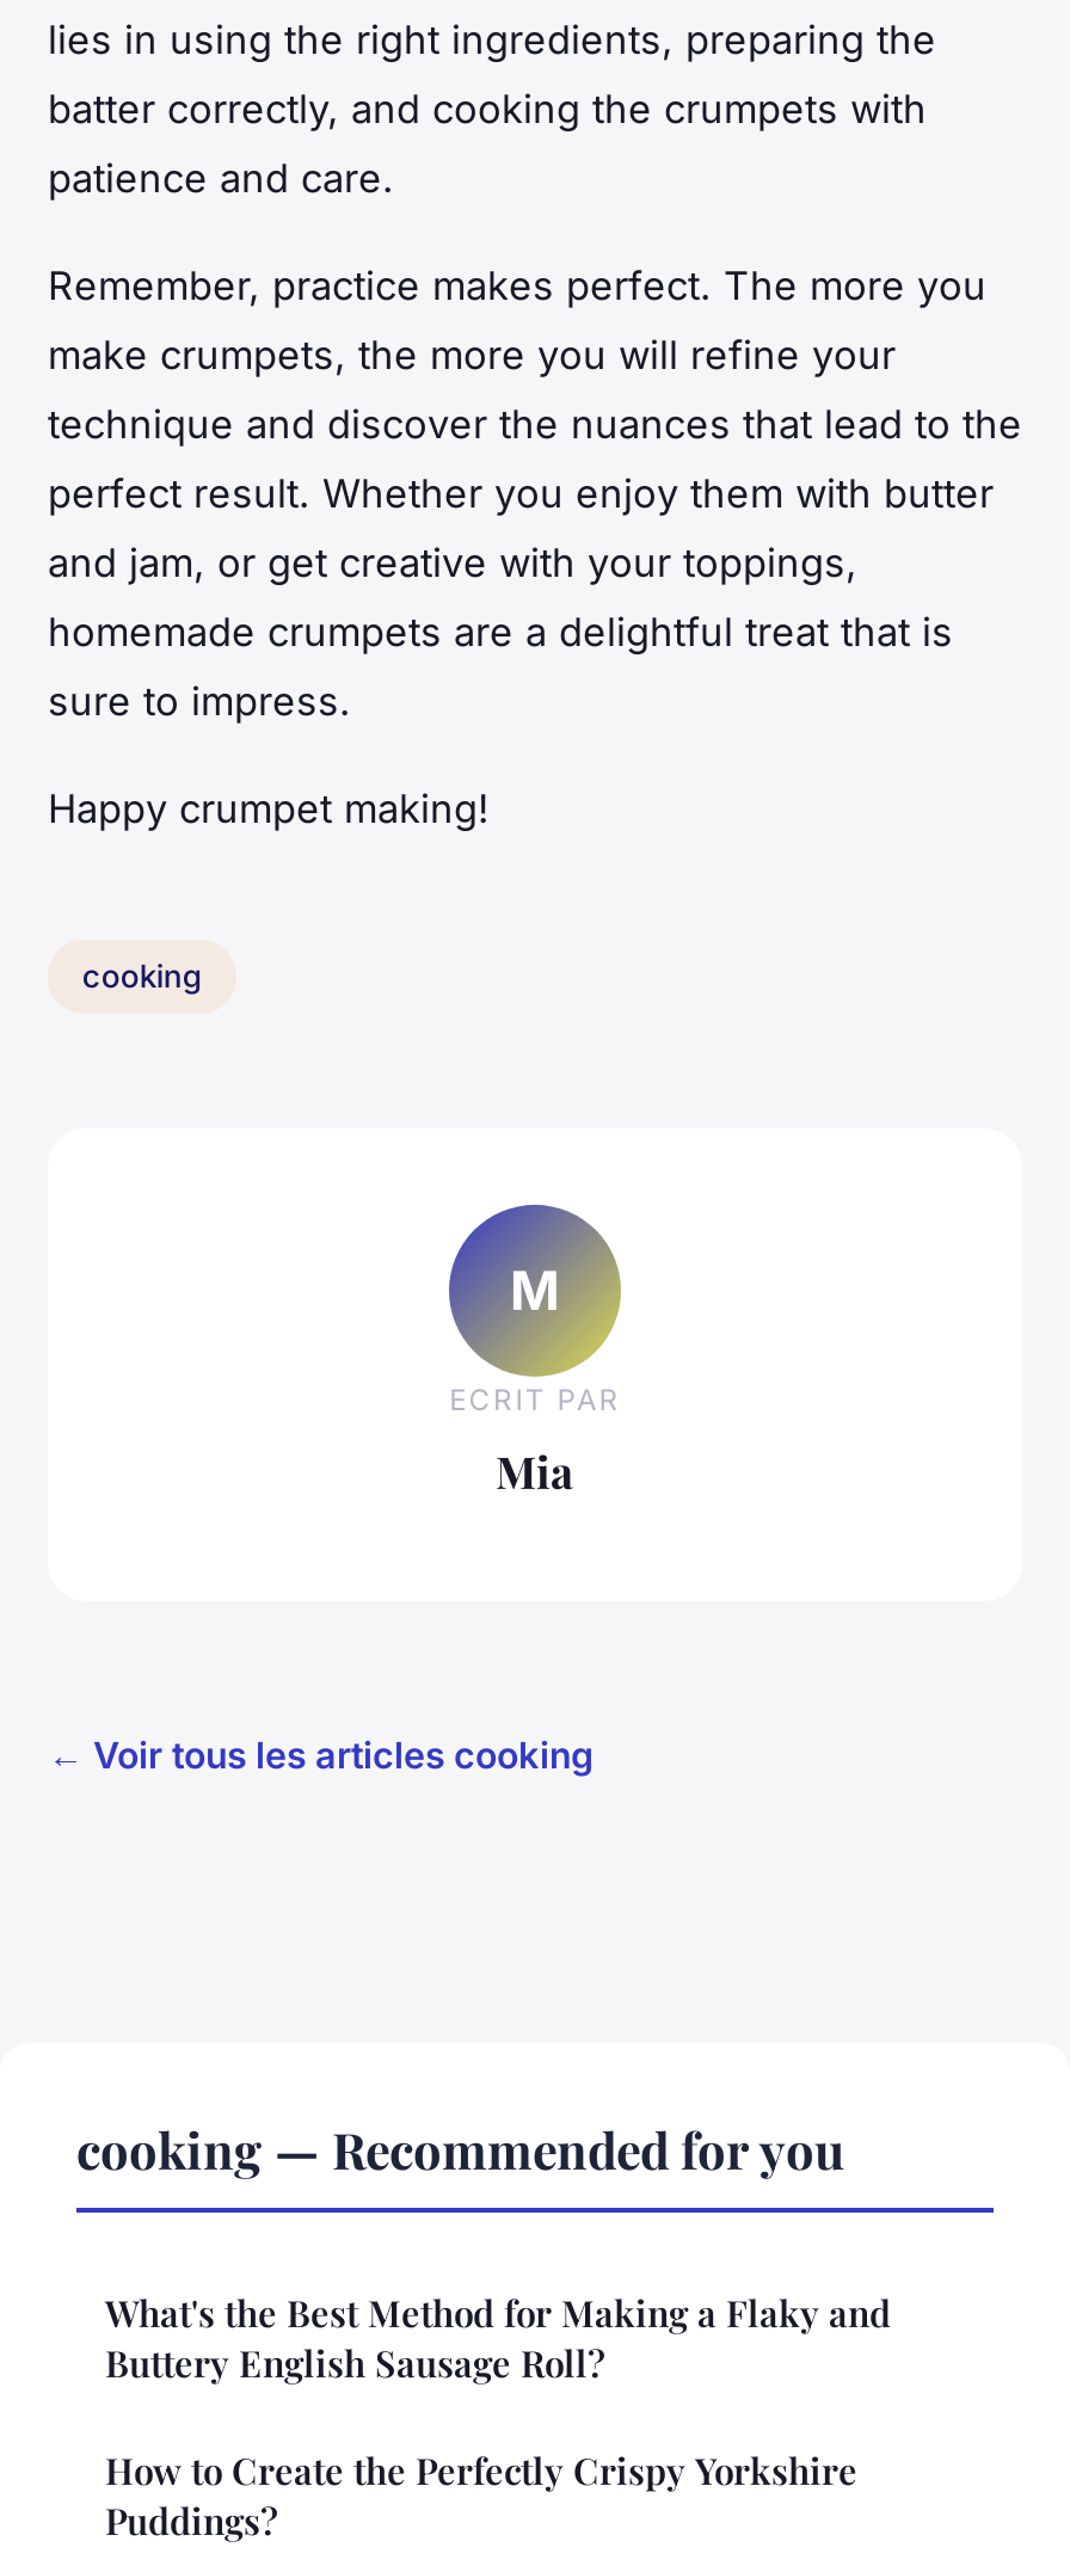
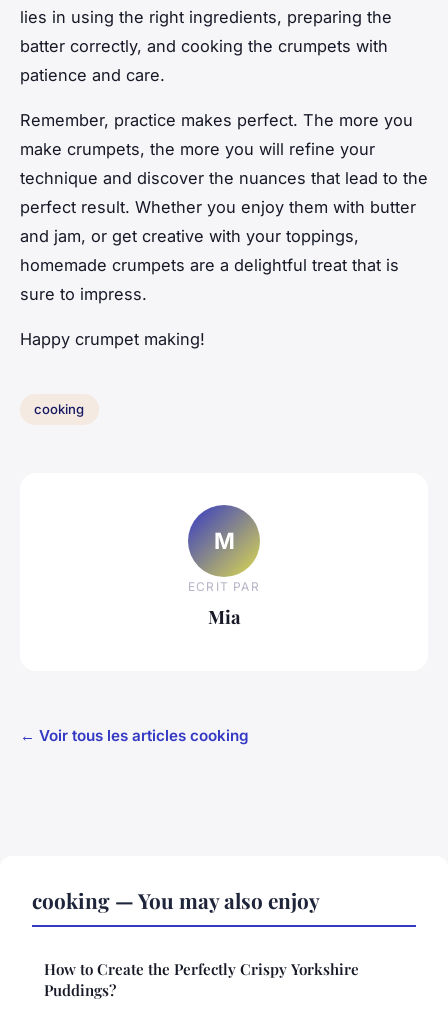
[76,2113,891,2386] cooking — Recommended for you | What's the Best Method for Making a Flaky and | Buttery English Sausage Roll? -> [32,885,320,913] cooking — You may also enjoy

